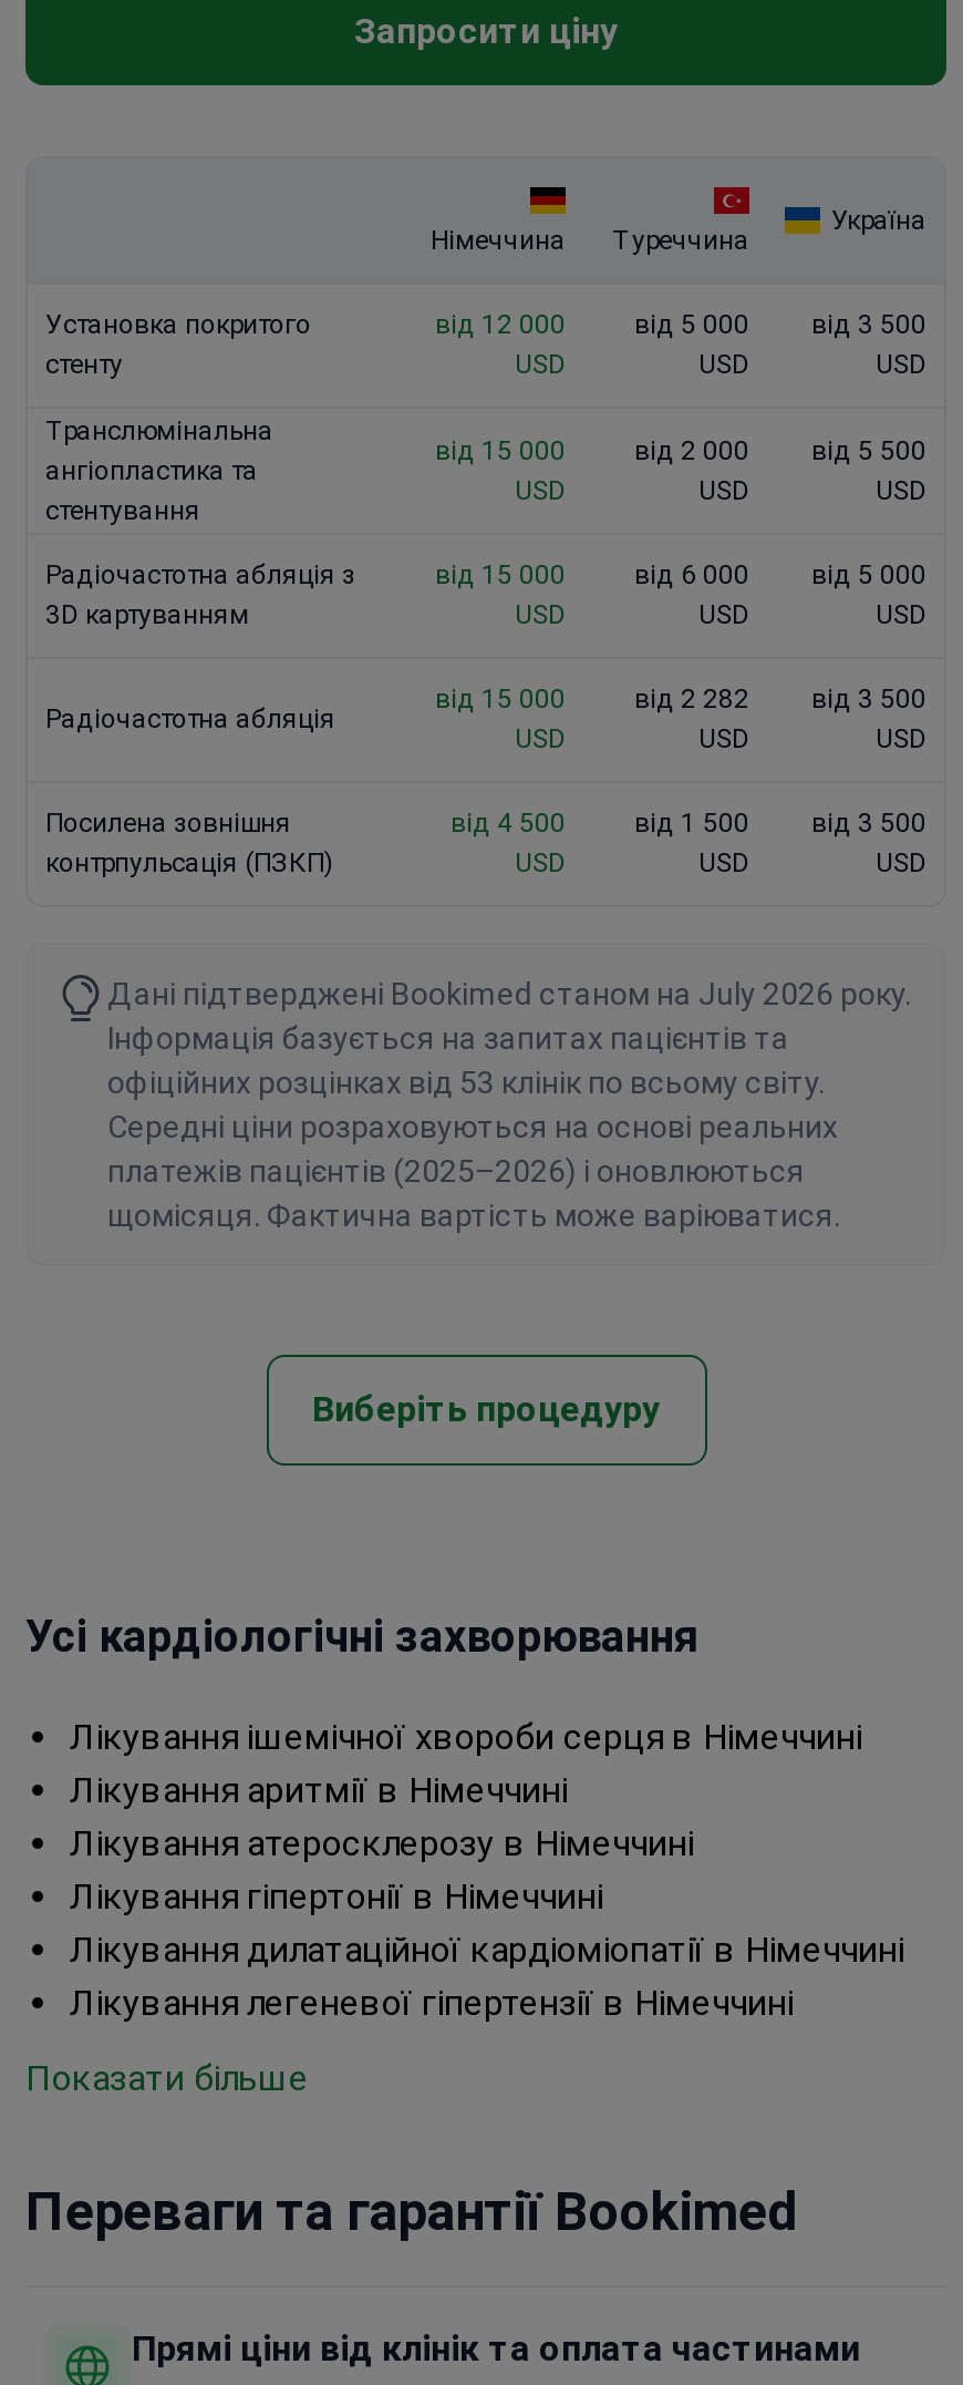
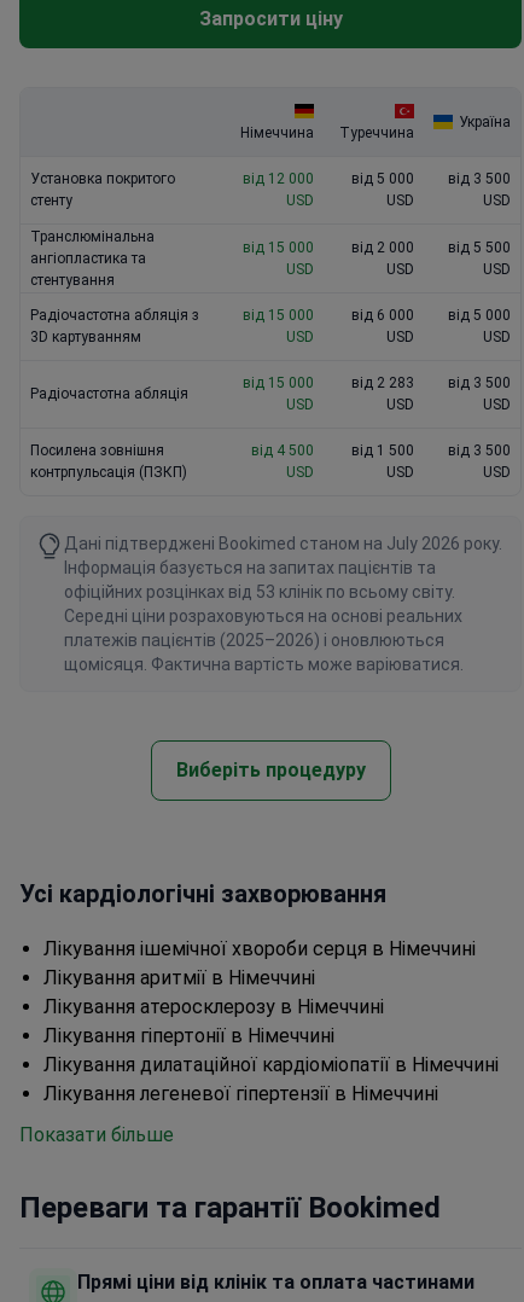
[634,683,926,715] від 2 282 від 3 500 -> [351,374,511,391] від 2 283 від 3 500

